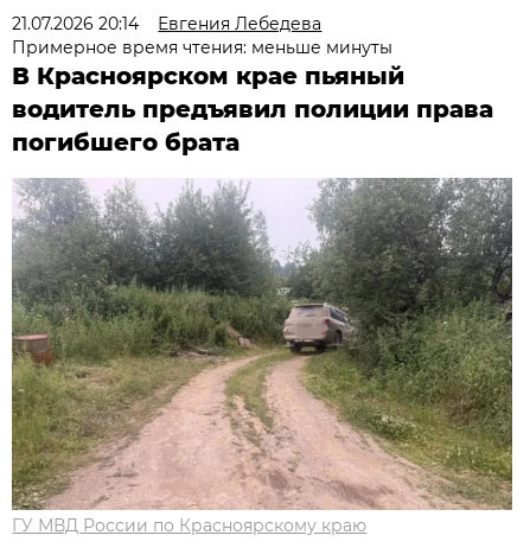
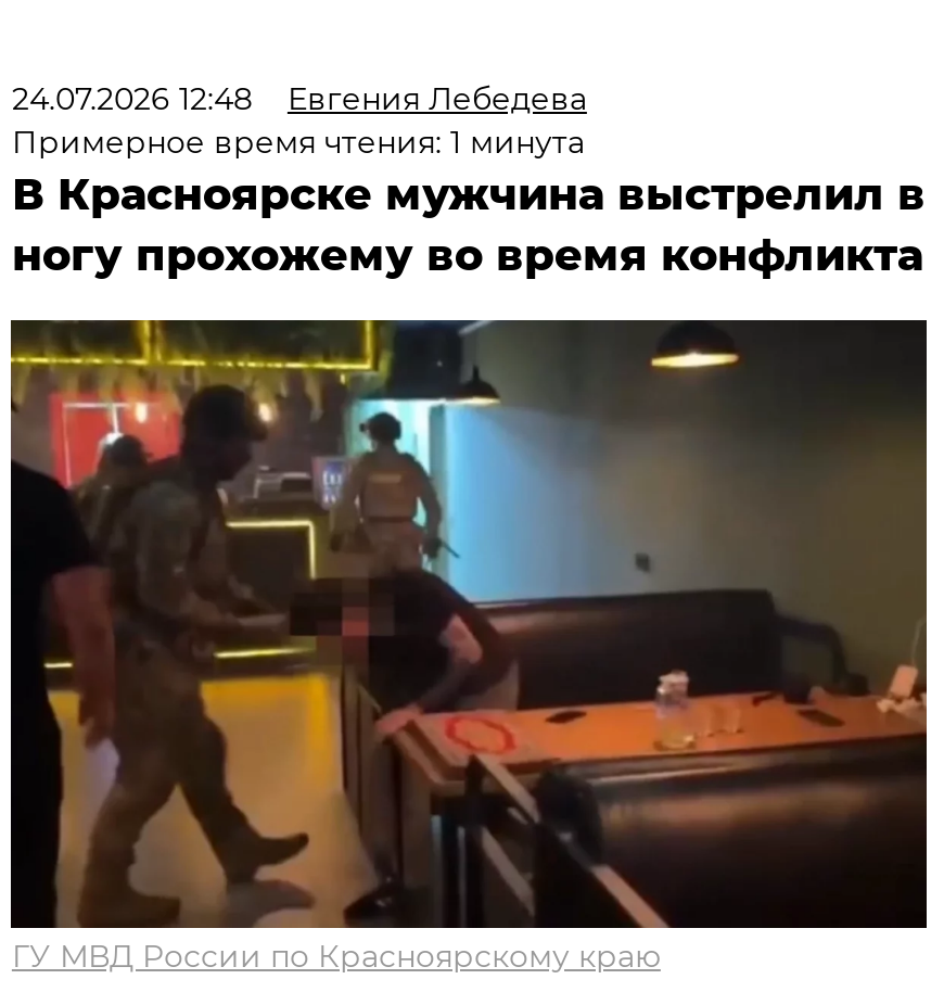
[12,13,322,34] 21.07.2026 20:14 Евгения Лебедева -> [12,79,587,118] 24.07.2026 12:48 Евгения Лебедева
[12,37,494,157] Примерное время чтения: меньше минуты | В Красноярском крае пьяный | водитель предъявил полиции права | погибшего брата -> [12,123,925,281] Примерное время чтения: 1 минута | В Красноярске мужчина выстрелил в | ногу прохожему во время конфликта
[11,178,513,511] [image] -> [9,318,929,930] [image]

